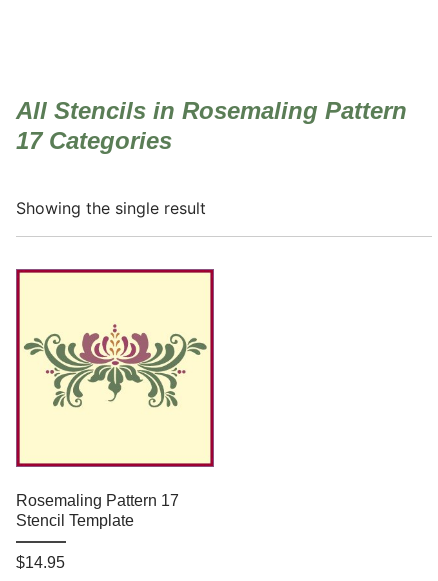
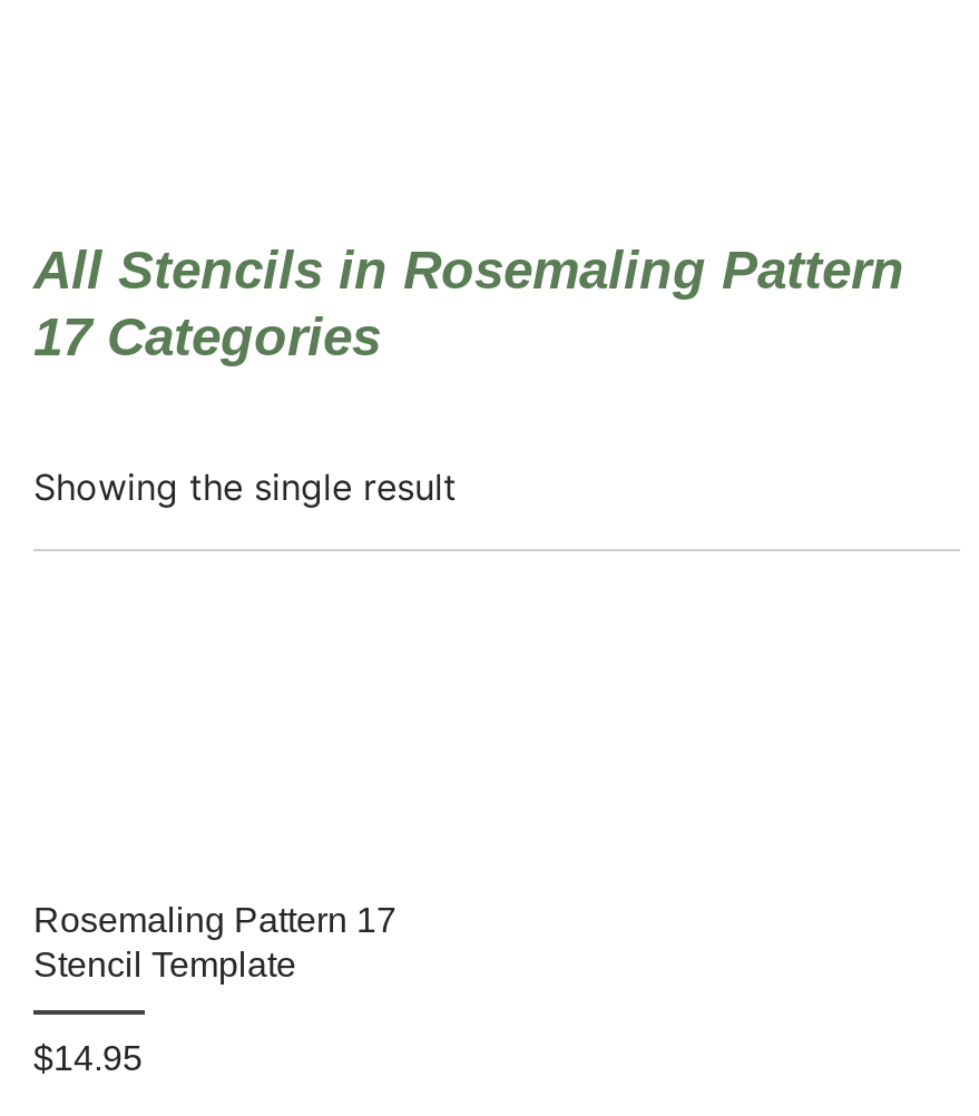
[15,268,215,468] [image] -> none

